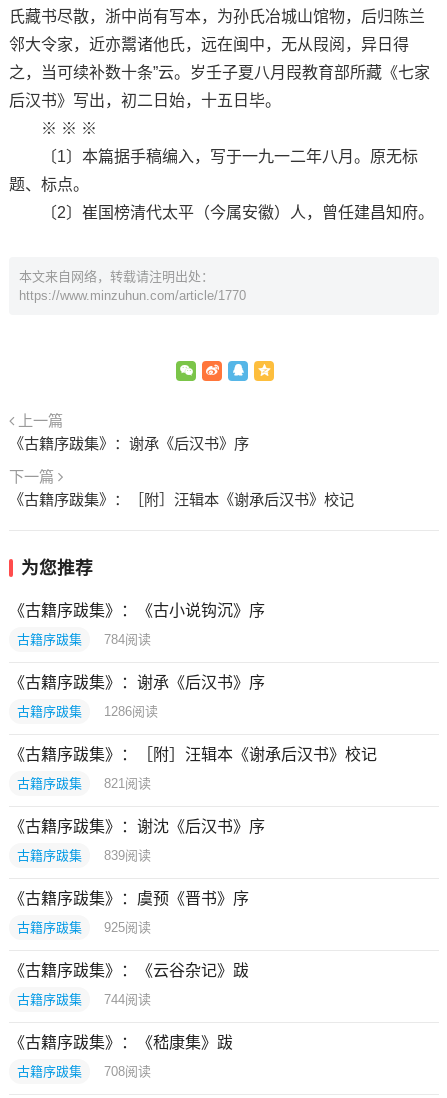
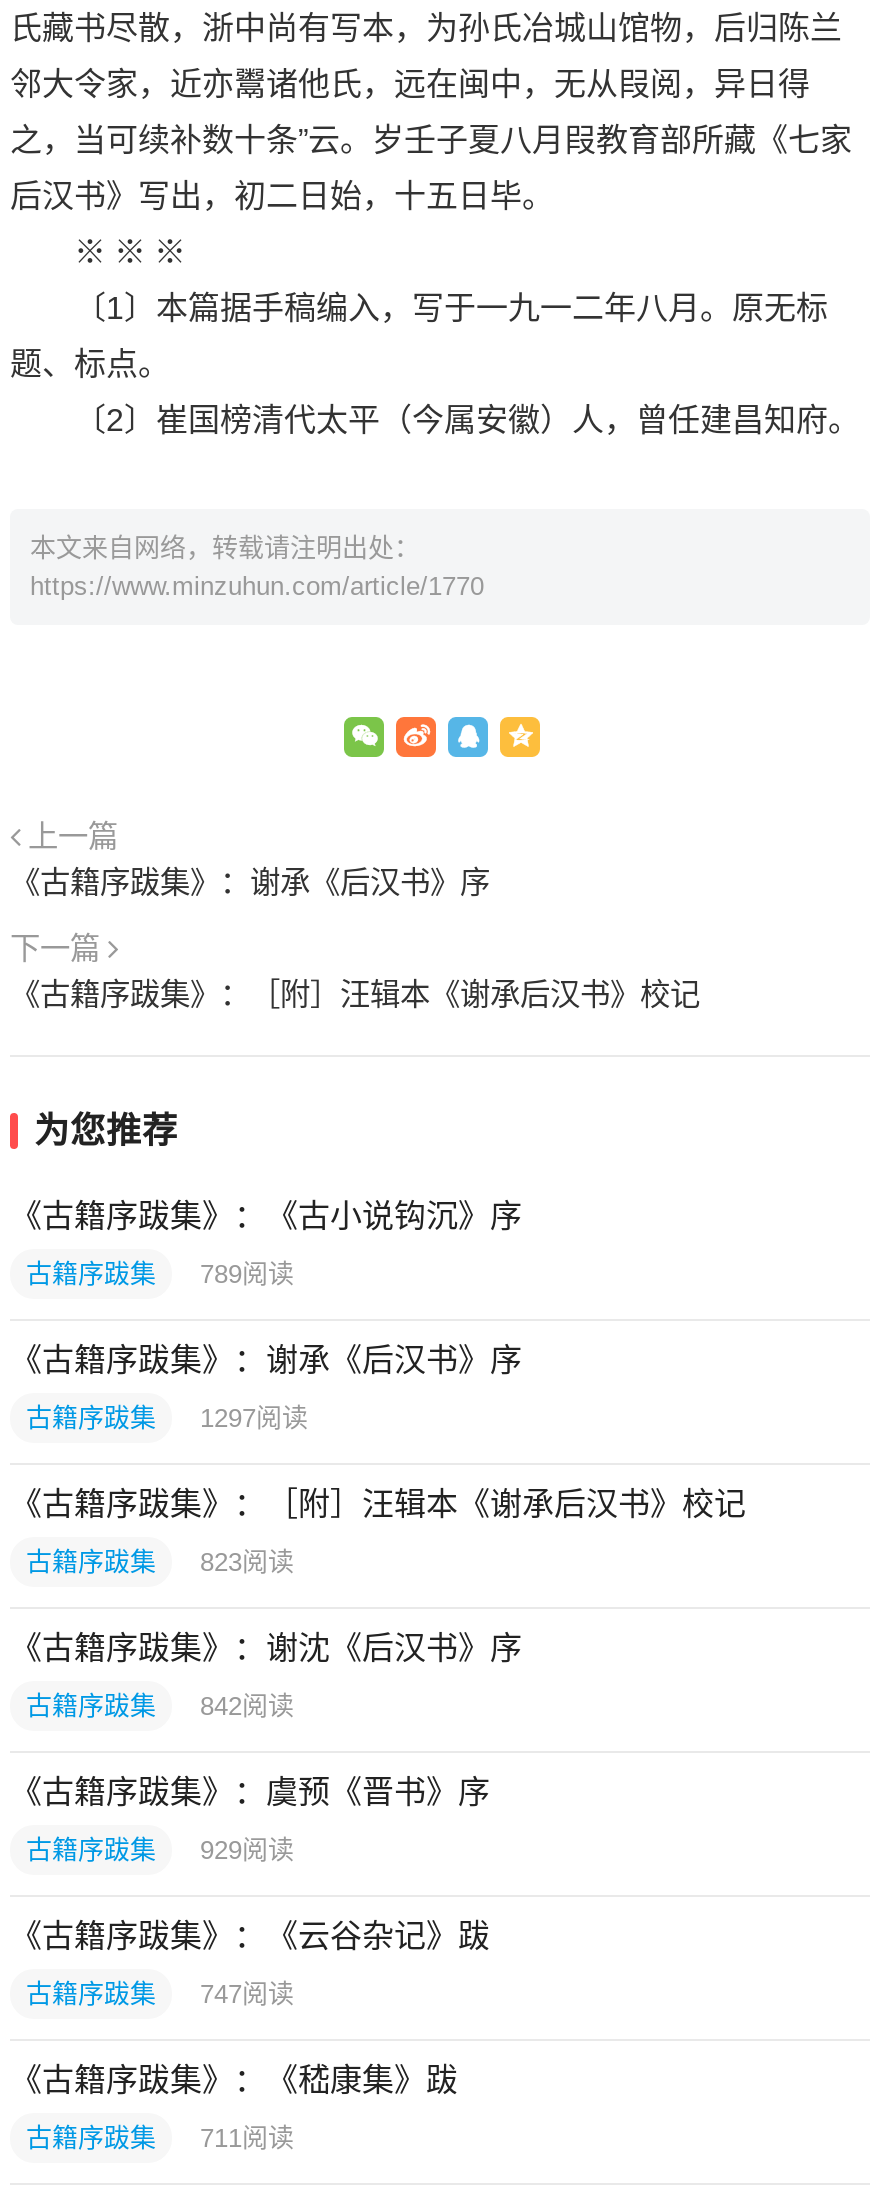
[17,632,151,647] 古籍序跋集 784阅读 -> [26,1259,294,1289] 古籍序跋集 789阅读
[17,704,158,719] 古籍序跋集 1286阅读 -> [26,1403,308,1433] 古籍序跋集 1297阅读
[17,776,151,791] 古籍序跋集 821阅读 -> [26,1547,294,1577] 古籍序跋集 823阅读
[17,848,151,863] 古籍序跋集 839阅读 -> [26,1691,294,1721] 古籍序跋集 842阅读
[17,920,151,935] 古籍序跋集 925阅读 -> [26,1835,294,1865] 古籍序跋集 929阅读
[17,992,151,1007] 古籍序跋集 744阅读 -> [26,1979,294,2009] 古籍序跋集 747阅读
[17,1064,151,1079] 古籍序跋集 708阅读 -> [26,2123,294,2153] 古籍序跋集 711阅读

